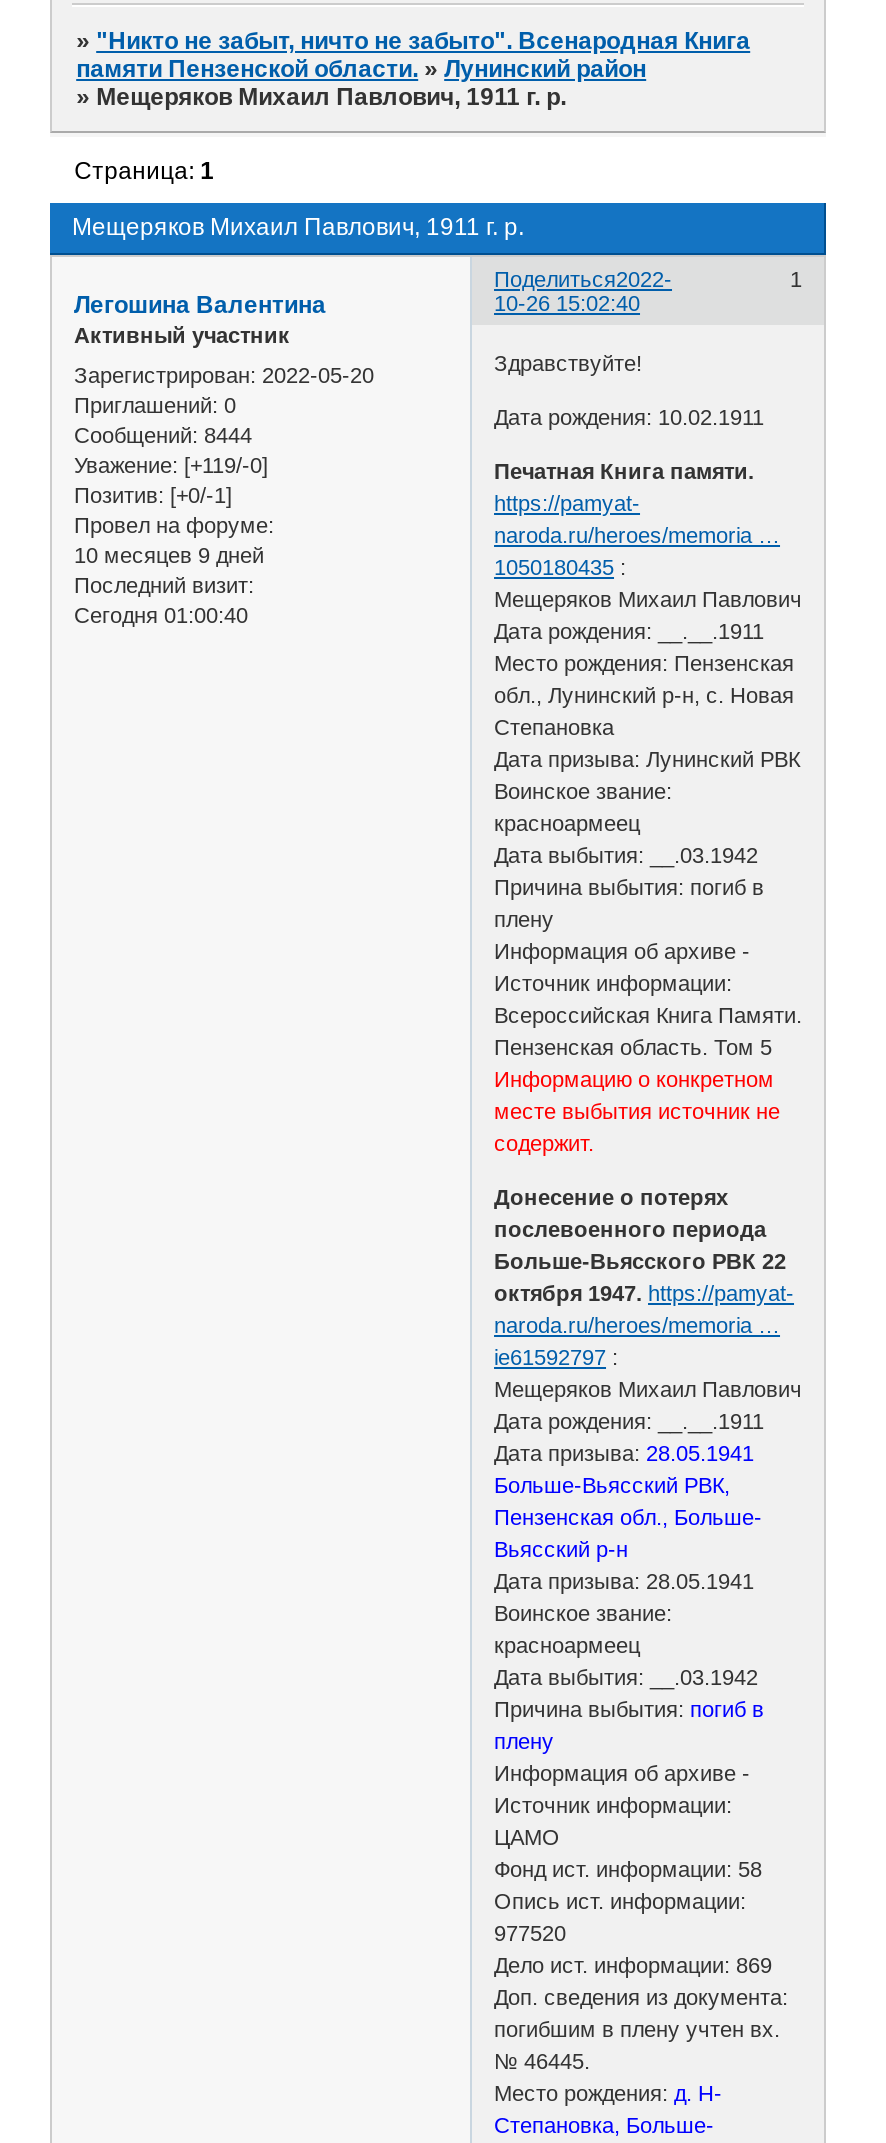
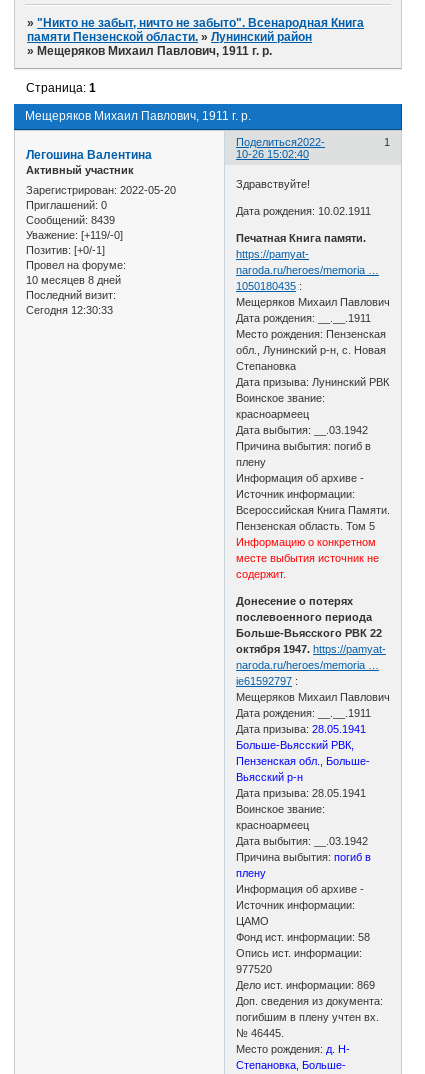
[74,423,252,447] Сообщений: 8444 -> [26,214,115,226] Сообщений: 8439
[74,543,264,567] 10 месяцев 9 дней -> [26,274,121,286] 10 месяцев 8 дней
[74,603,248,627] Сегодня 01:00:40 -> [26,304,113,316] Сегодня 12:30:33

